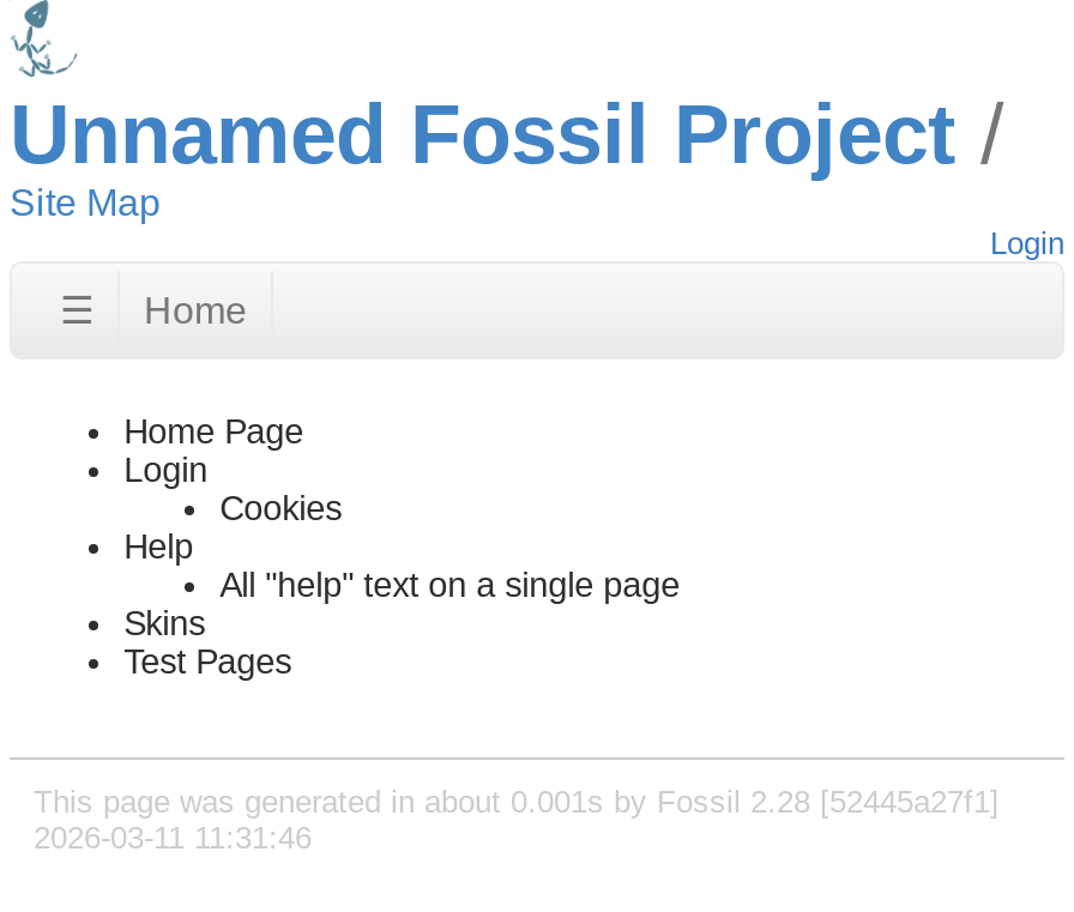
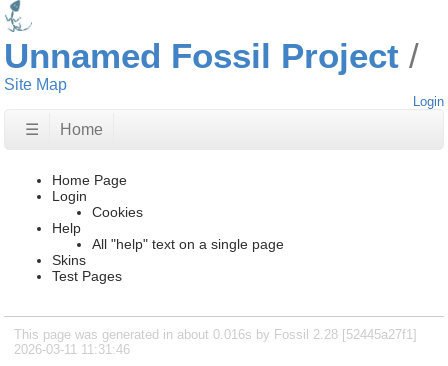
[34,784,1000,820] This page was generated in about 0.001s by Fossil 2.28 [52445a27f1] -> [14,327,417,342] This page was generated in about 0.016s by Fossil 2.28 [52445a27f1]

